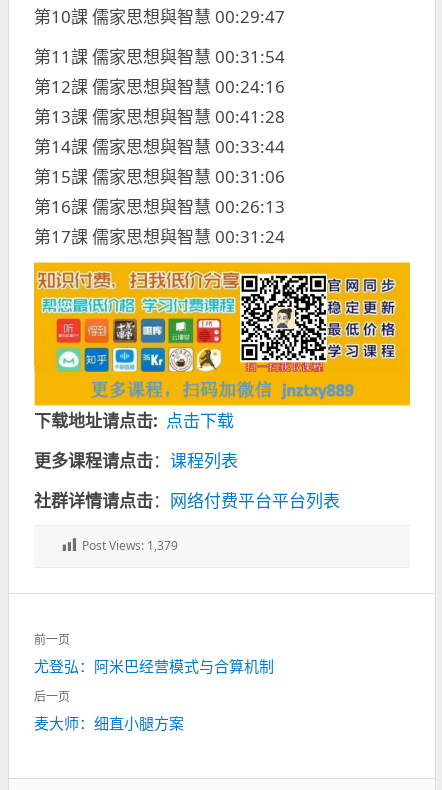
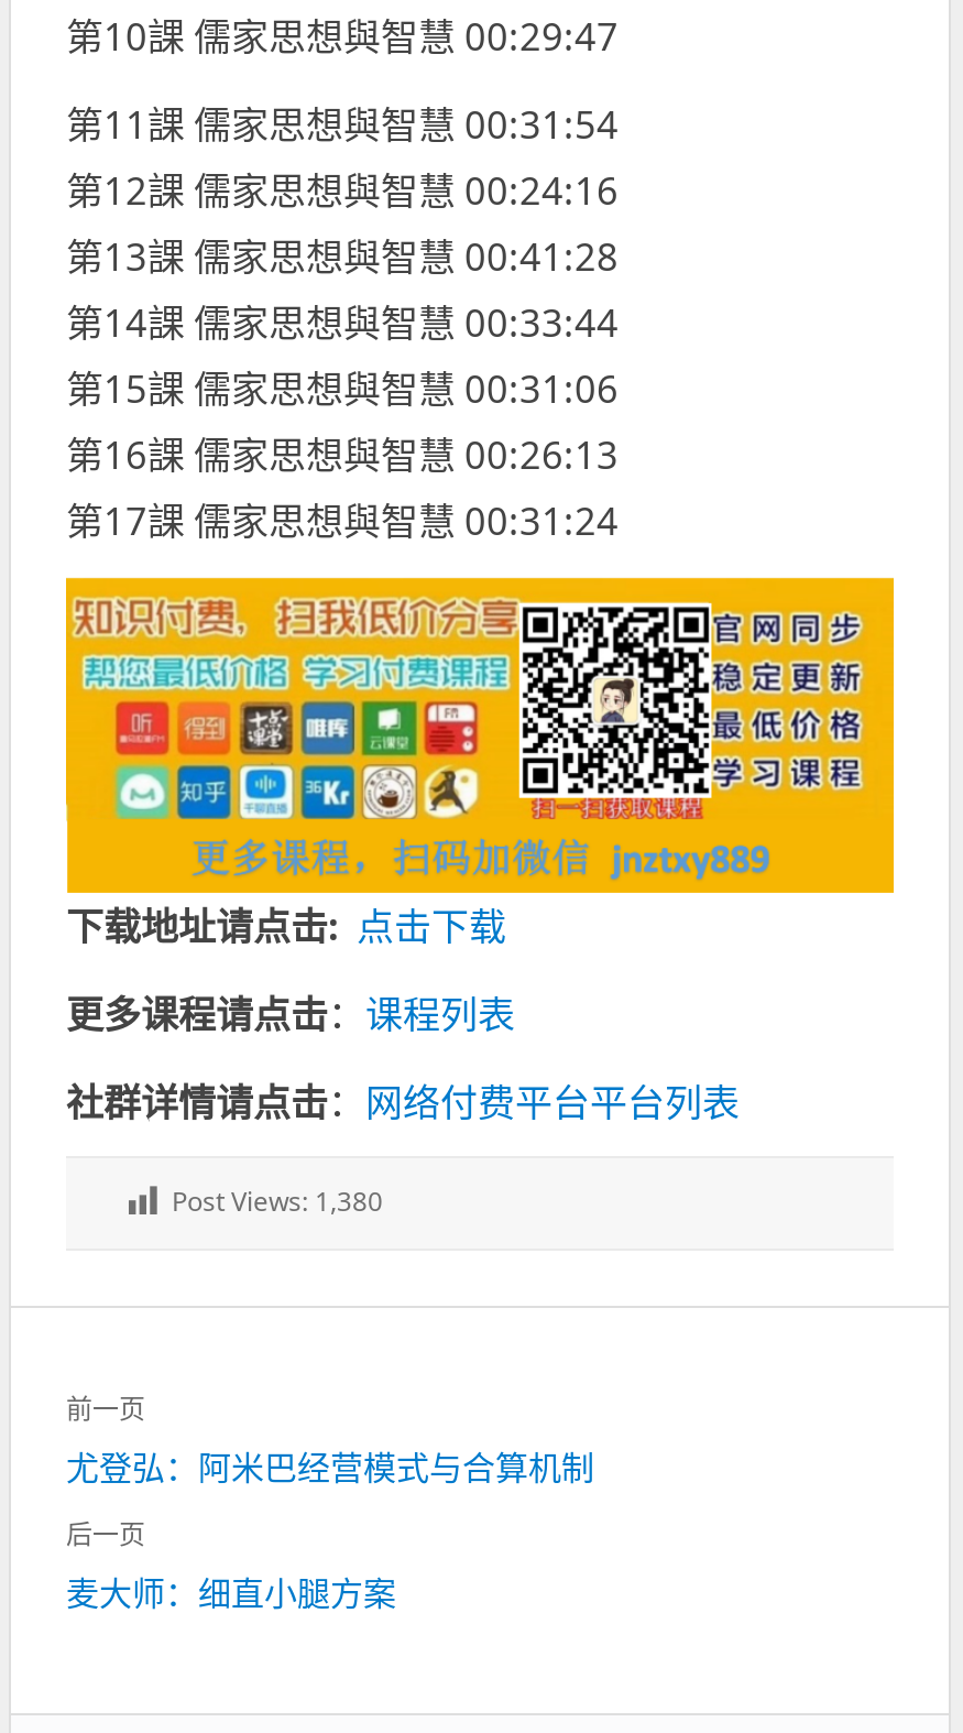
[82,537,178,554] Post Views: 1,379 -> [172,1182,383,1220] Post Views: 1,380

